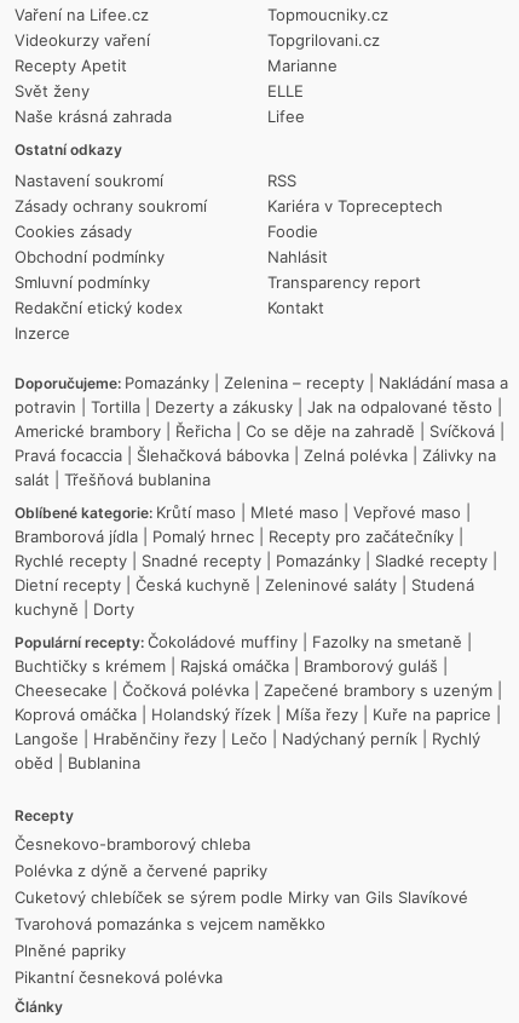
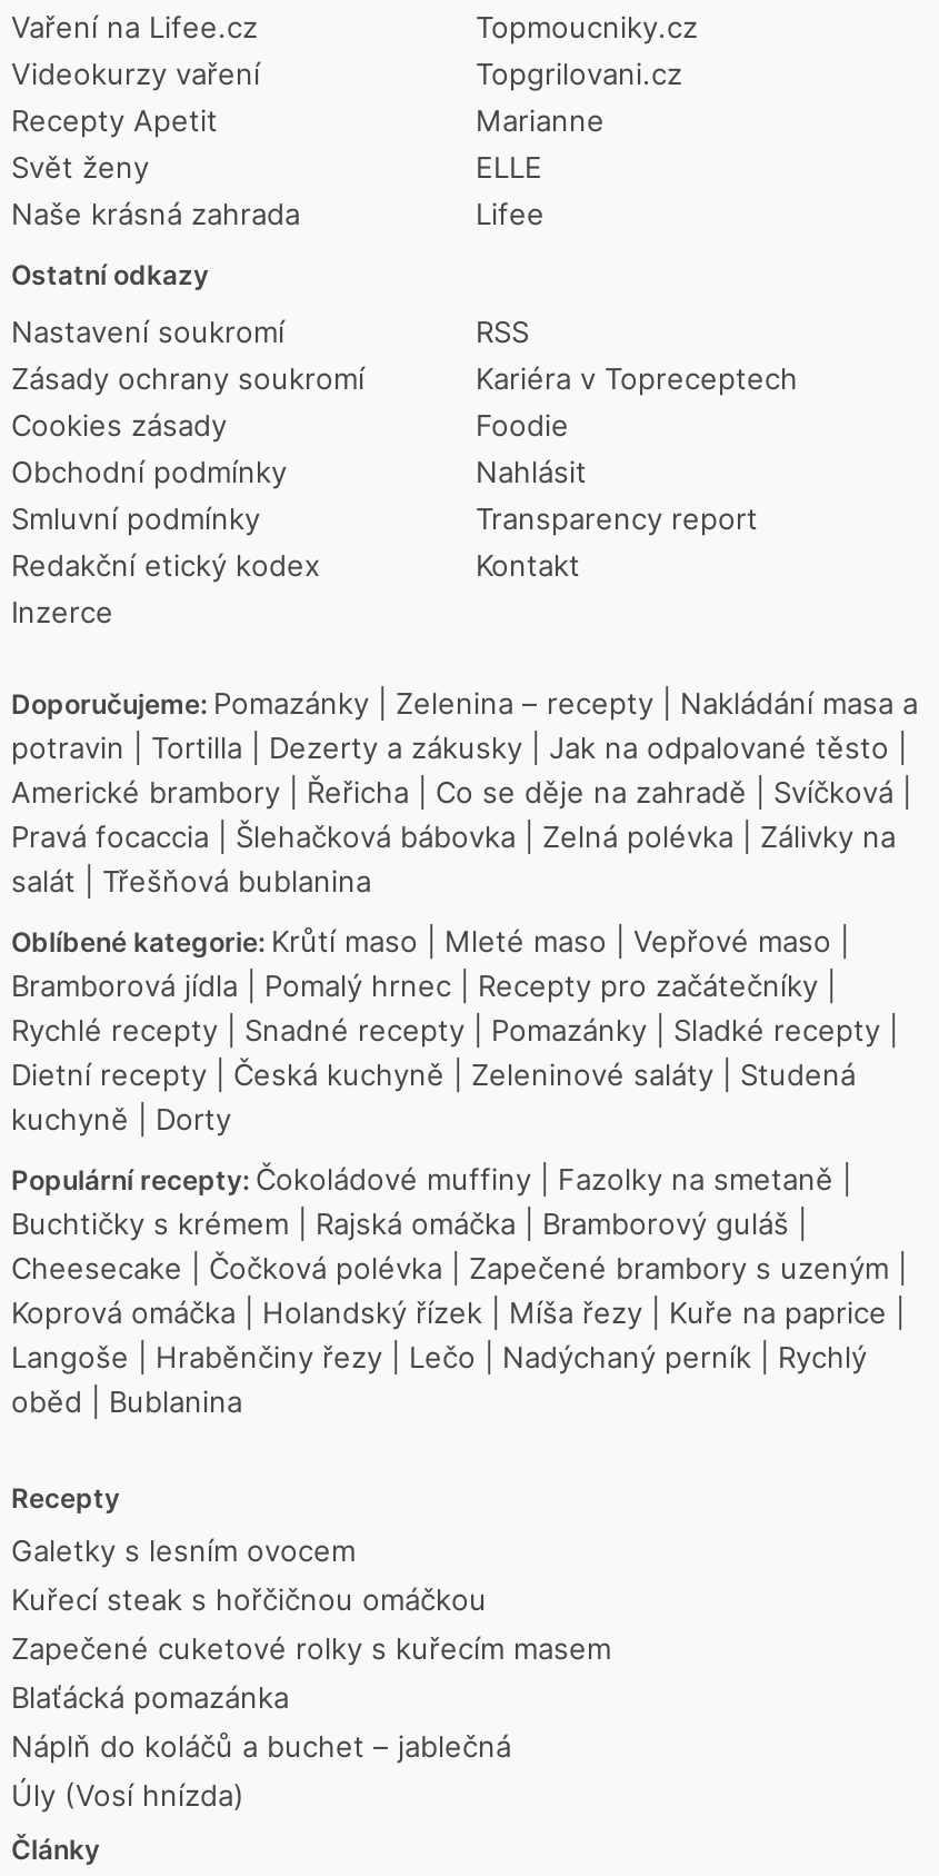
[15,834,468,987] Česnekovo-bramborový chleba | Polévka z dýně a červené papriky | Cuketový chlebíček se sýrem podle Mirky van Gils Slavíkové | Tvarohová pomazánka s vejcem naměkko | Plněné papriky | Pikantní česneková polévka -> [11,1532,611,1812] Galetky s lesním ovocem | Kuřecí steak s hořčičnou omáčkou | Zapečené cuketové rolky s kuřecím masem | Blaťácká pomazánka | Náplň do koláčů a buchet – jablečná | Úly (Vosí hnízda)

